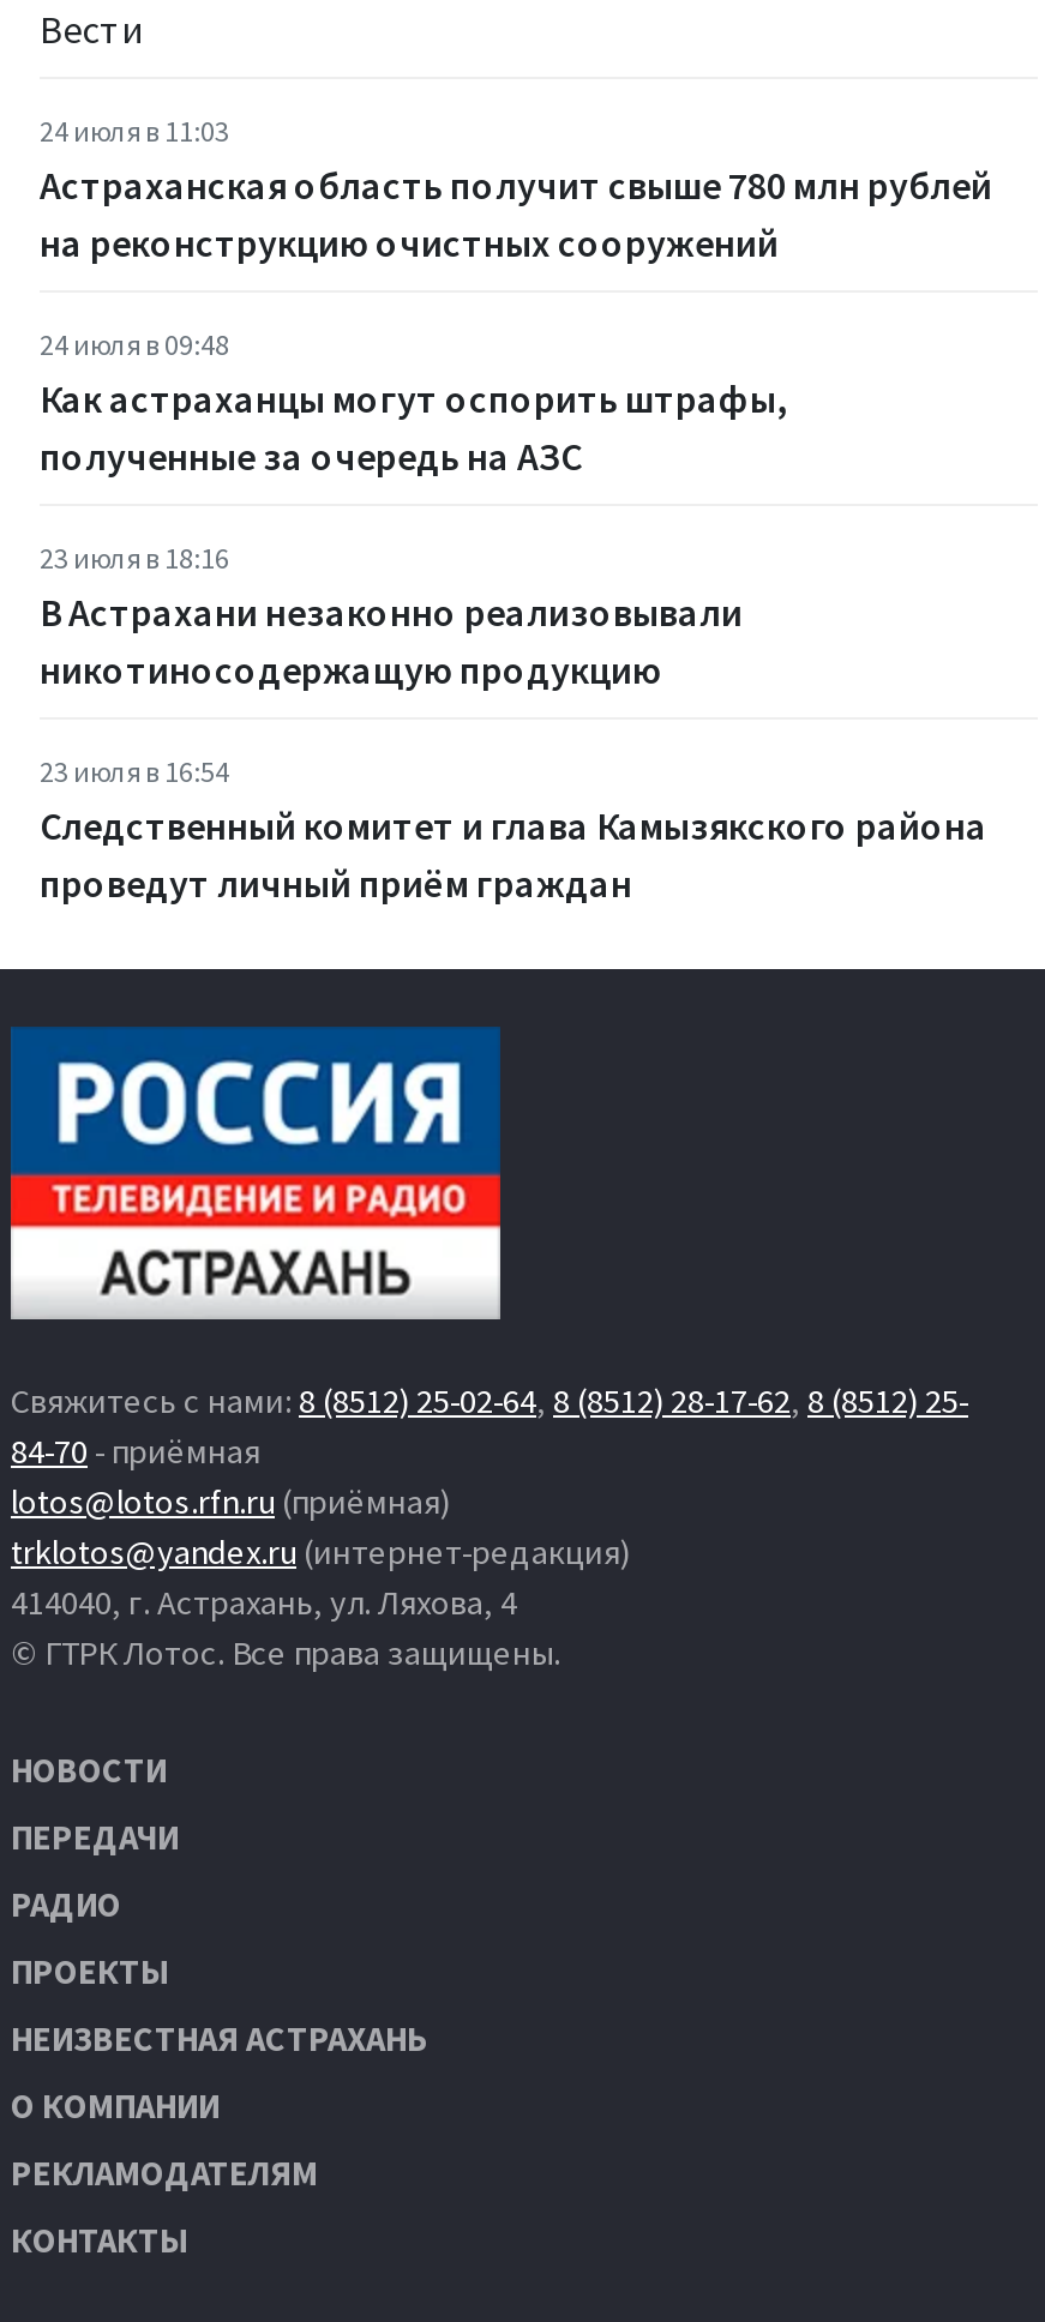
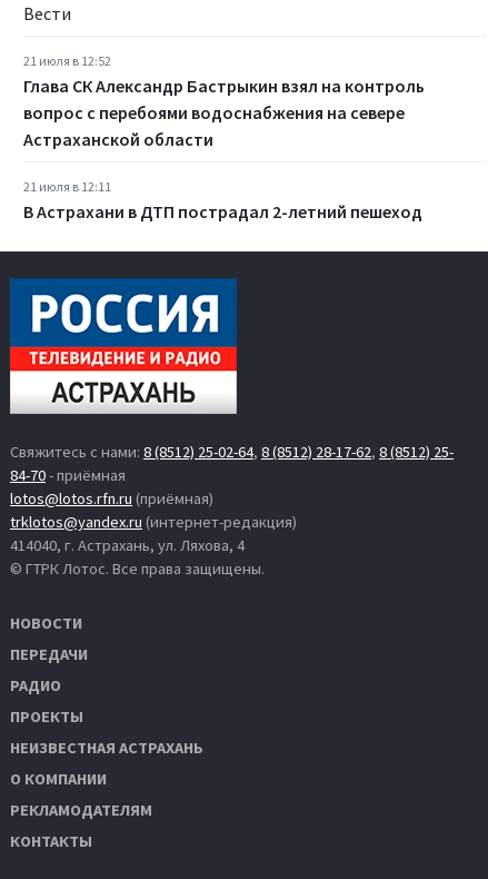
[40,114,992,908] 24 июля в 11:03 | Астраханская область получит свыше 780 млн рублей | на реконструкцию очистных сооружений | 24 июля в 09:48 | Как астраханцы могут оспорить штрафы, | полученные за очередь на АЗС | 23 июля в 18:16 | В Астрахани незаконно реализовывали | никотиносодержащую продукцию | 23 июля в 16:54 | Следственный комитет и глава Камызякского района | проведут личный приём граждан -> [23,53,425,223] 21 июля в 12:52 | Глава СК Александр Бастрыкин взял на контроль | вопрос с перебоями водоснабжения на севере | Астраханской области | 21 июля в 12:11 | В Астрахани в ДТП пострадал 2-летний пешеход

